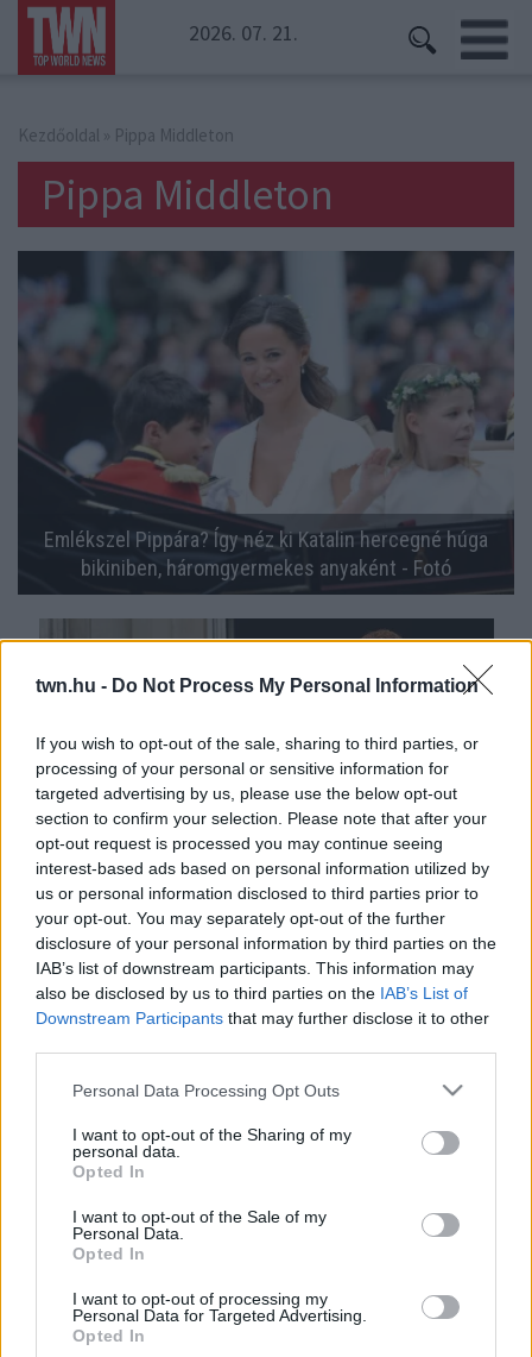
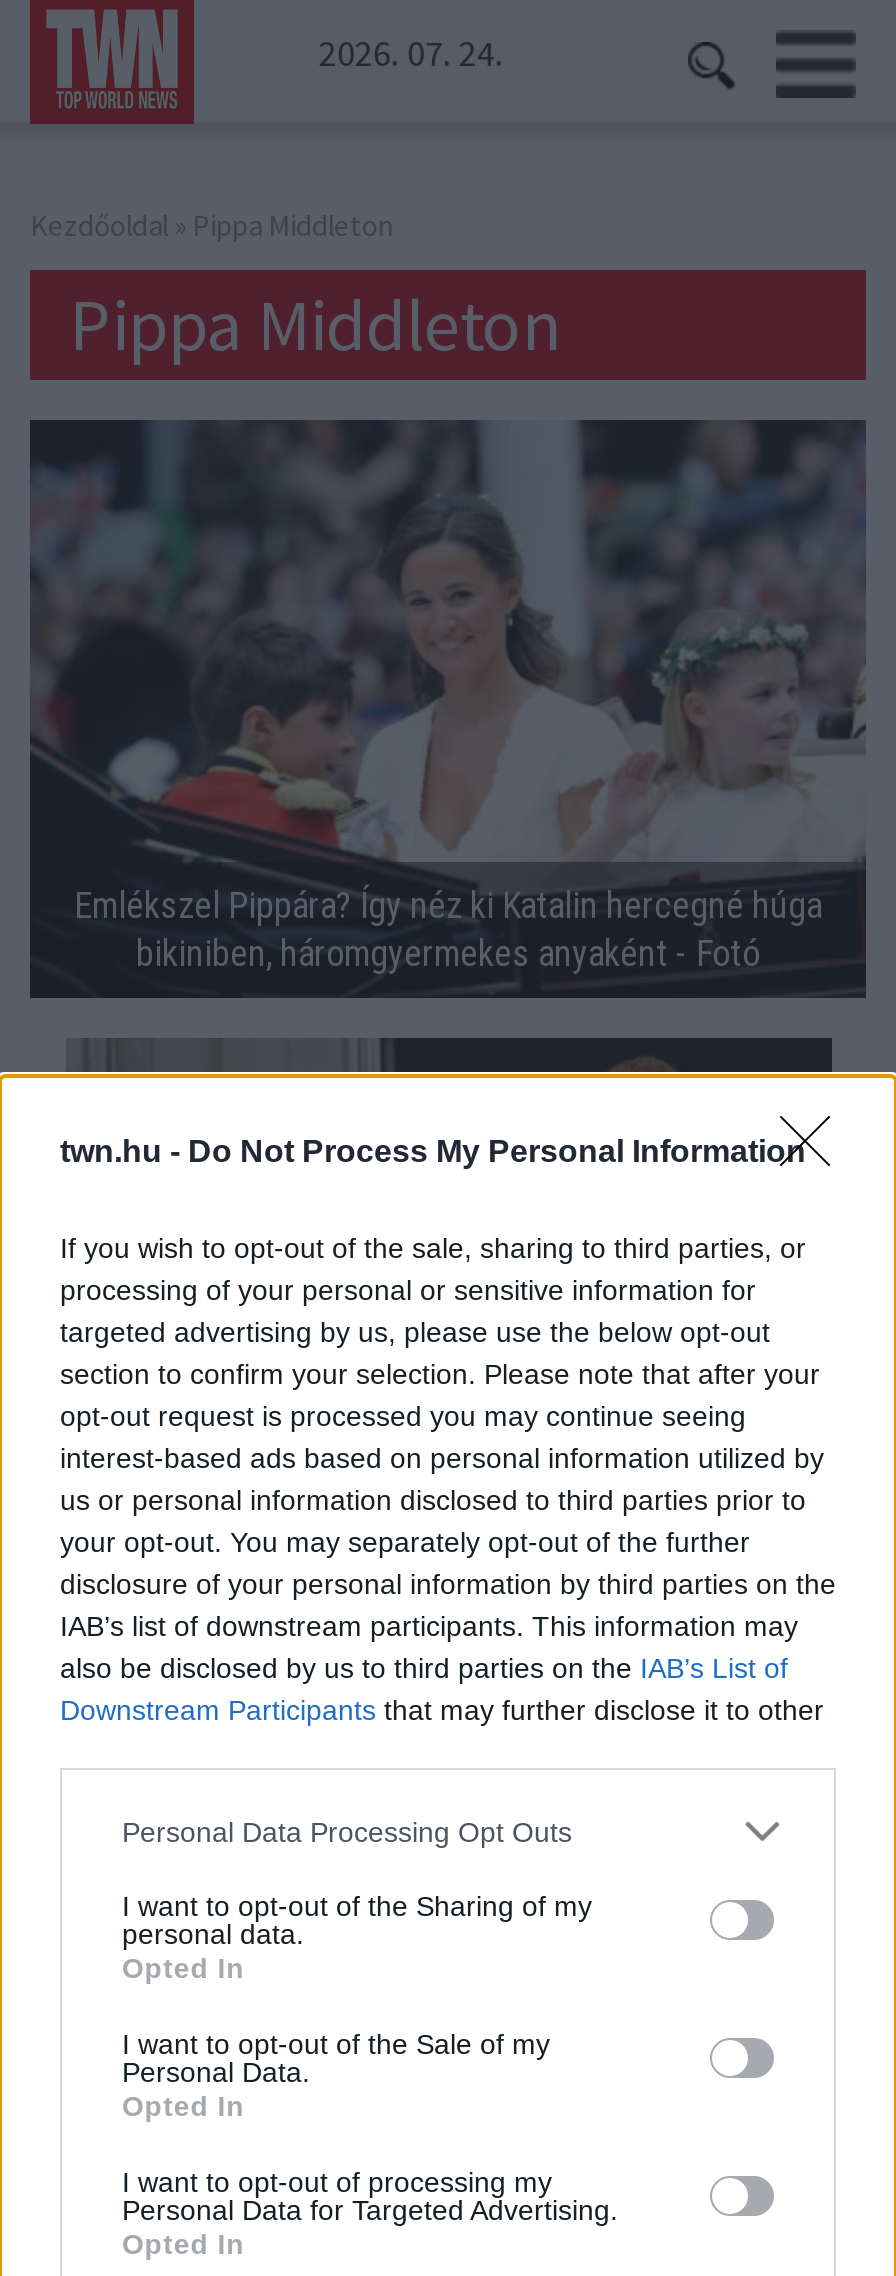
[189,19,298,46] 2026. 07. 21. -> [319,30,503,76] 2026. 07. 24.

